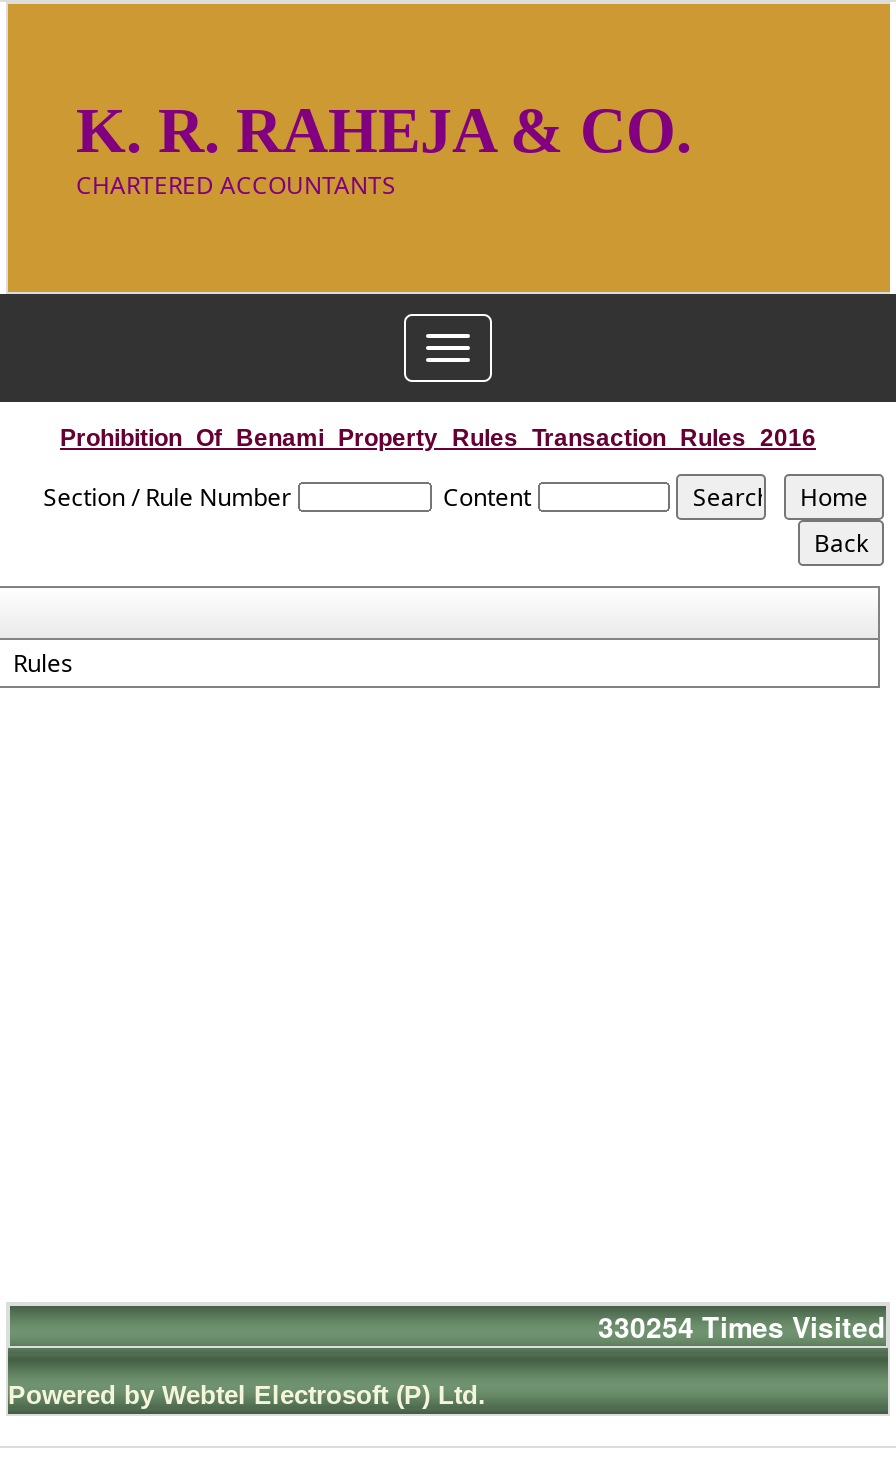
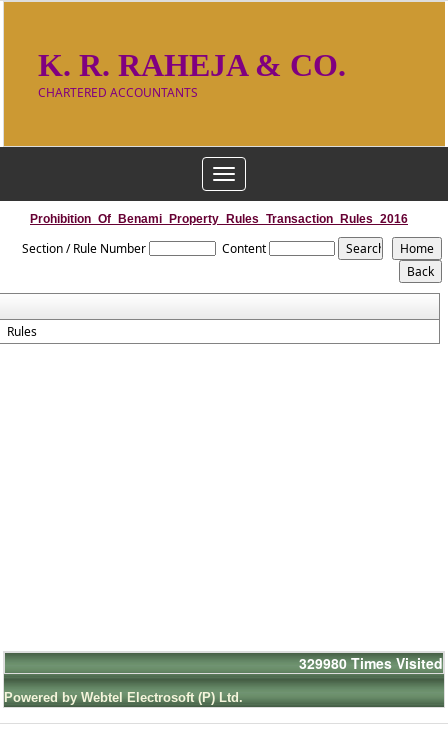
[598,1306,886,1346] 330254 Times Visited -> [299,653,443,673] 329980 Times Visited

